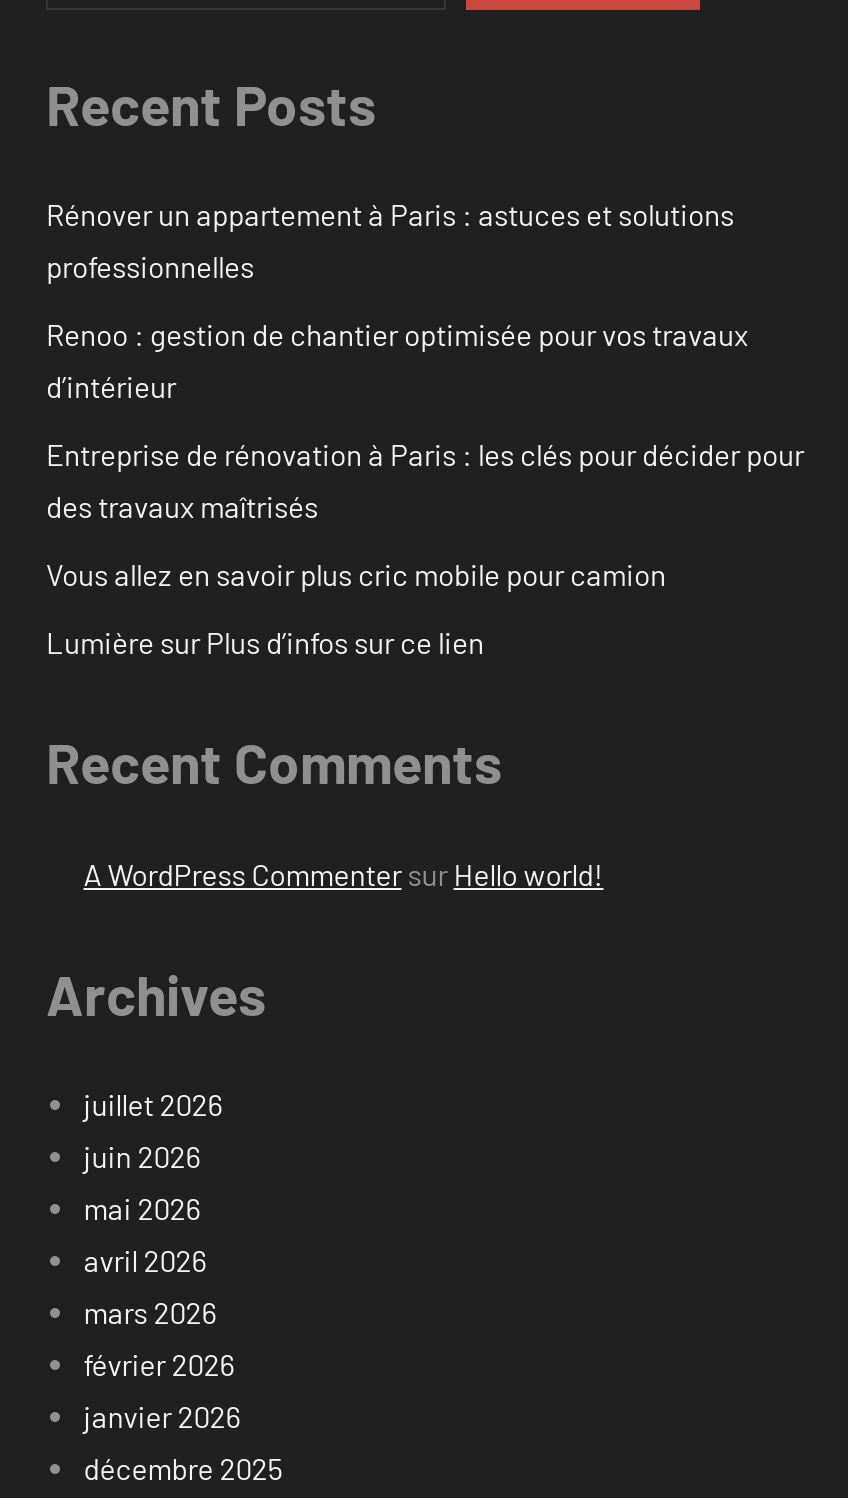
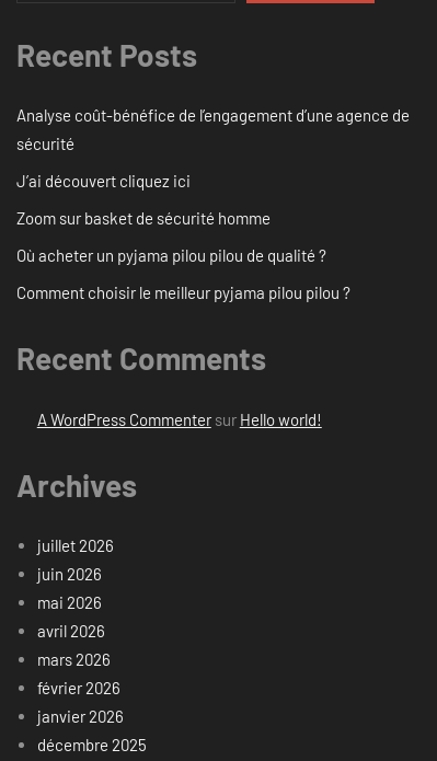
[46,197,734,285] Rénover un appartement à Paris : astuces et solutions | professionnelles -> [16,105,410,154] Analyse coût-bénéfice de l’engagement d’une agence de | sécurité
[46,317,748,405] Renoo : gestion de chantier optimisée pour vos travaux | d’intérieur -> [16,171,191,191] J’ai découvert cliquez ici
[46,437,804,525] Entreprise de rénovation à Paris : les clés pour décider pour | des travaux maîtrisés -> [16,208,271,228] Zoom sur basket de sécurité homme
[46,557,666,593] Vous allez en savoir plus cric mobile pour camion -> [16,246,326,265] Où acheter un pyjama pilou pilou de qualité ?
[46,625,484,661] Lumière sur Plus d’infos sur ce lien -> [16,283,350,303] Comment choisir le meilleur pyjama pilou pilou ?

